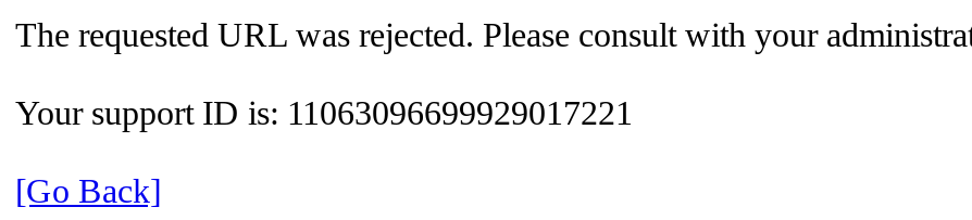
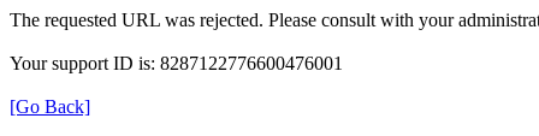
[15,94,633,131] Your support ID is: 11063096699929017221 -> [10,53,343,73] Your support ID is: 8287122776600476001

